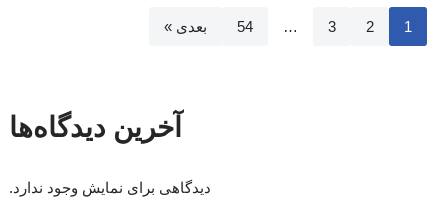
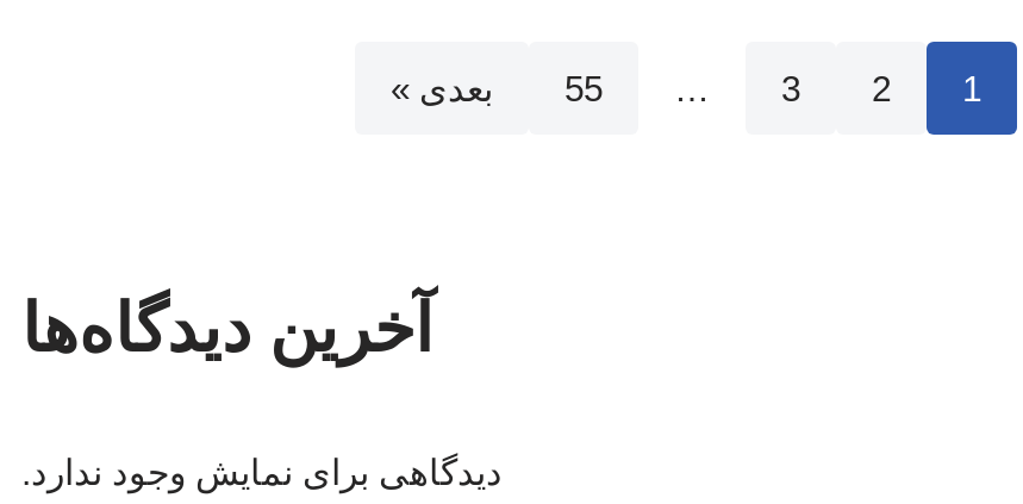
[237,17,253,34] 54 -> [564,69,603,110] 55

